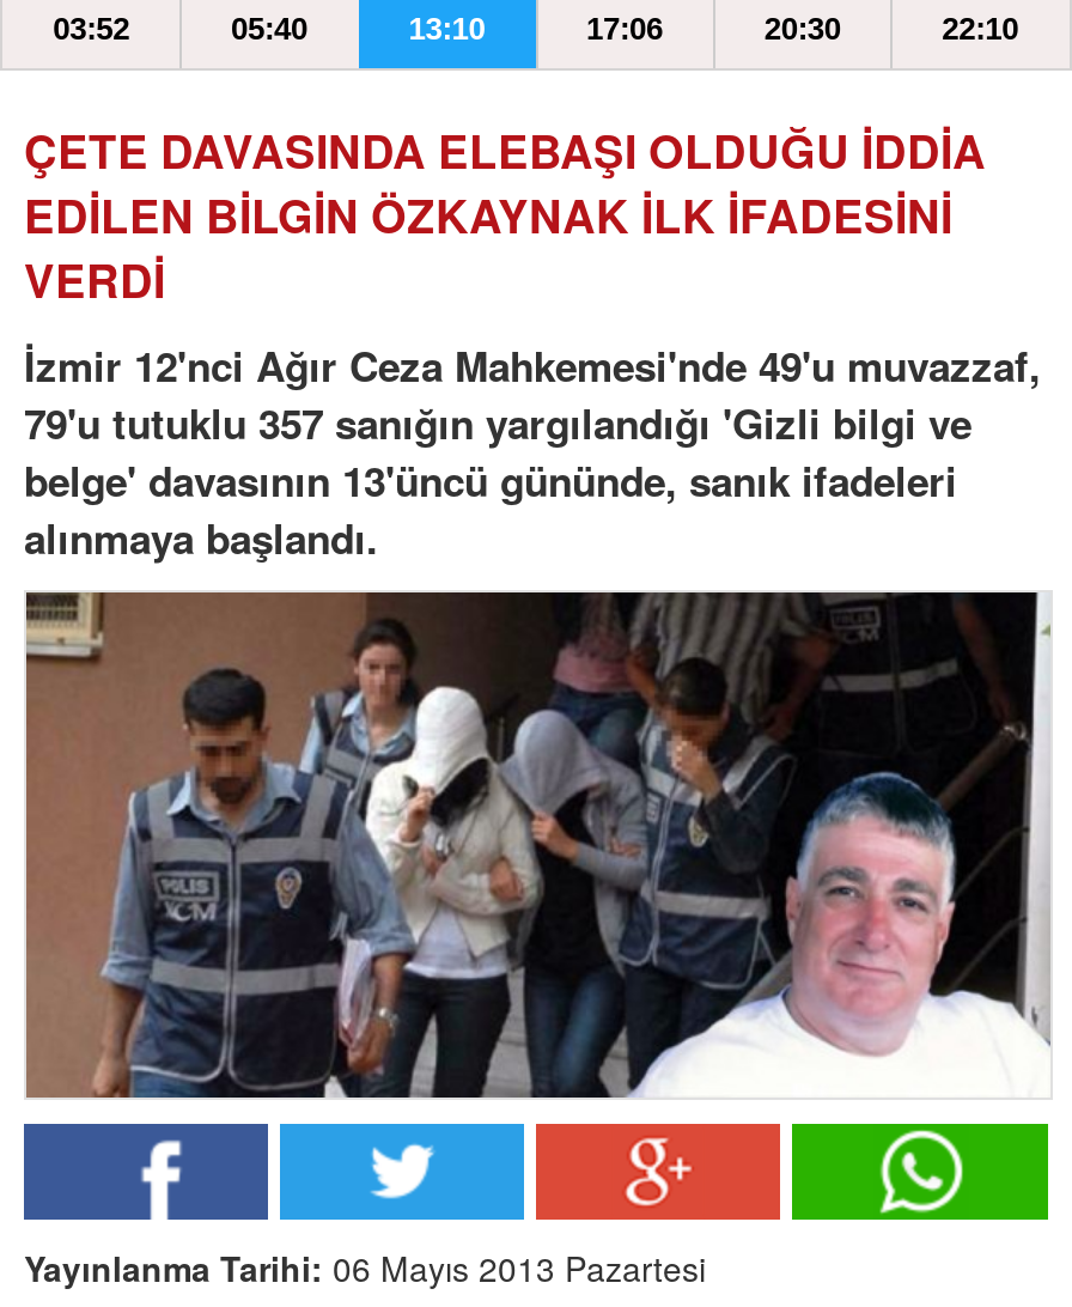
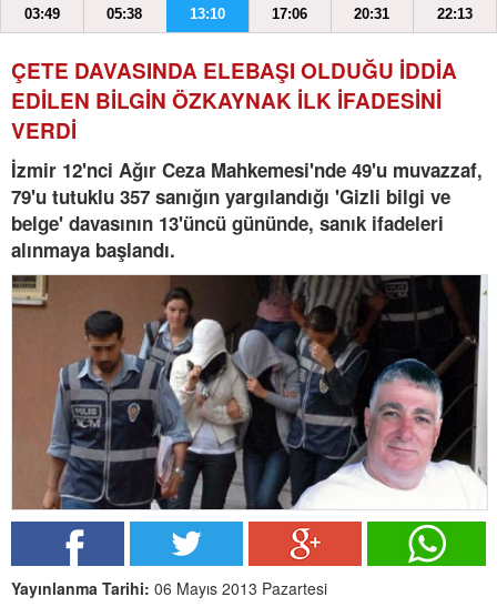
[53,11,129,47] 03:52 -> [25,6,60,22] 03:49
[231,11,307,47] 05:40 -> [107,6,142,22] 05:38
[764,11,841,47] 20:30 -> [354,6,390,22] 20:31
[942,11,1018,47] 22:10 -> [437,6,472,22] 22:13

